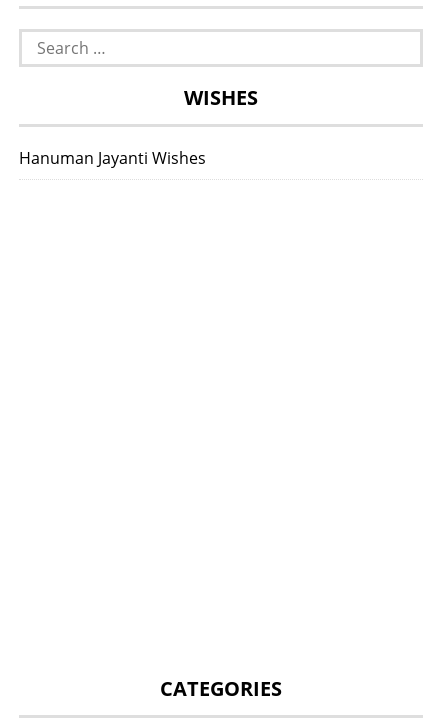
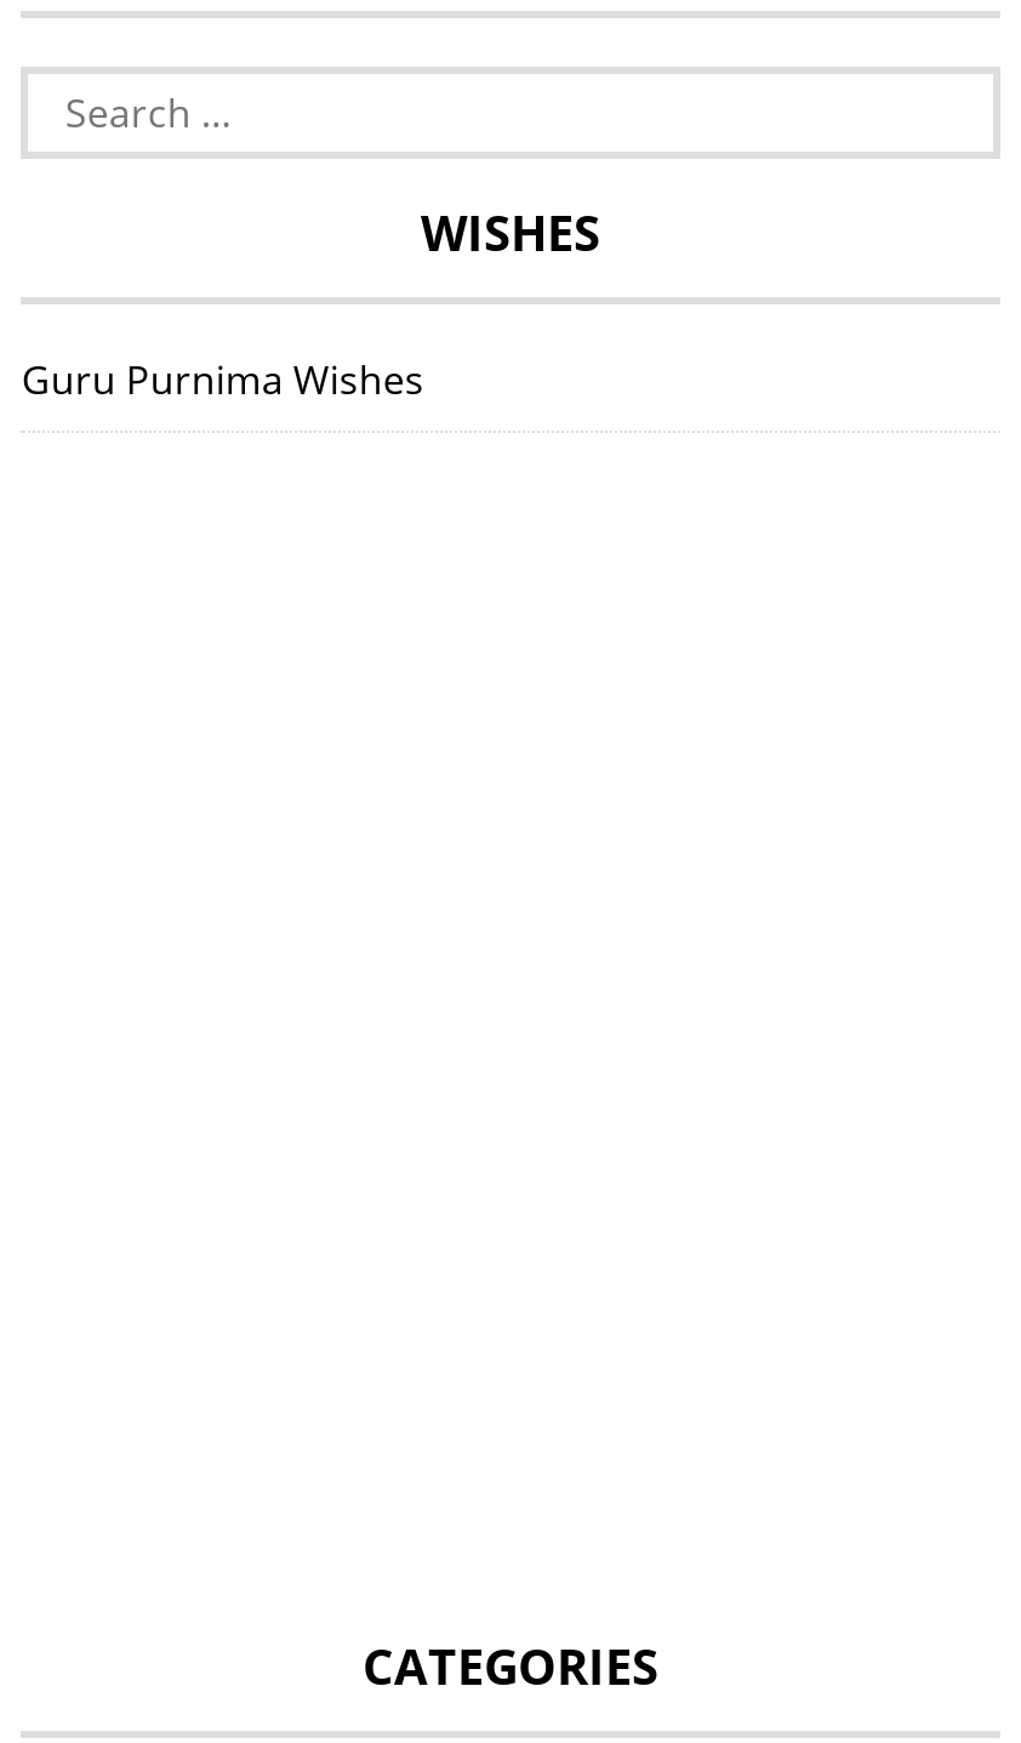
[19,147,206,169] Hanuman Jayanti Wishes -> [22,353,424,406] Guru Purnima Wishes

